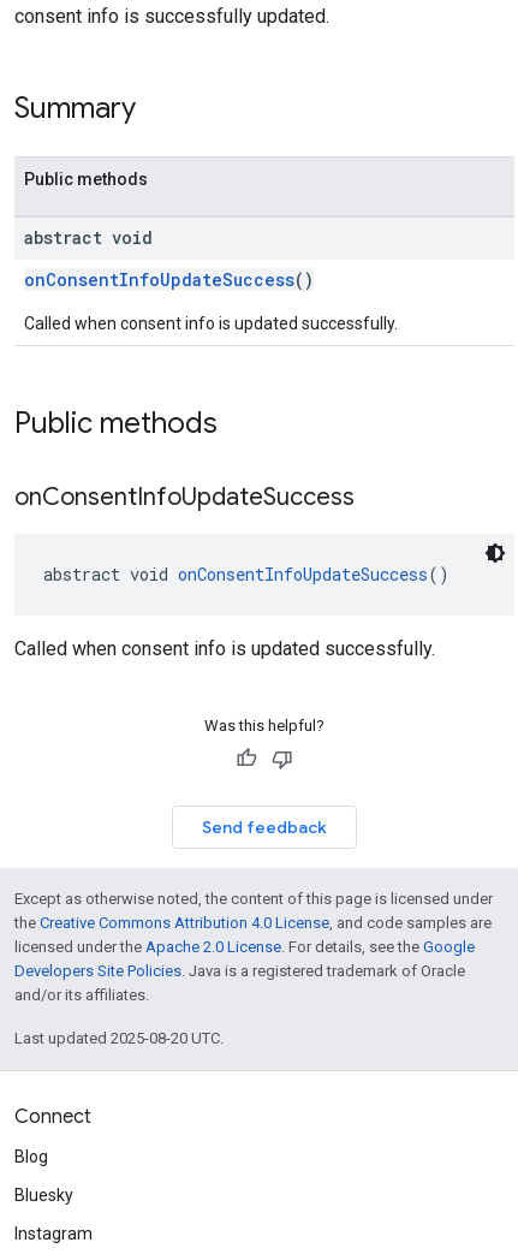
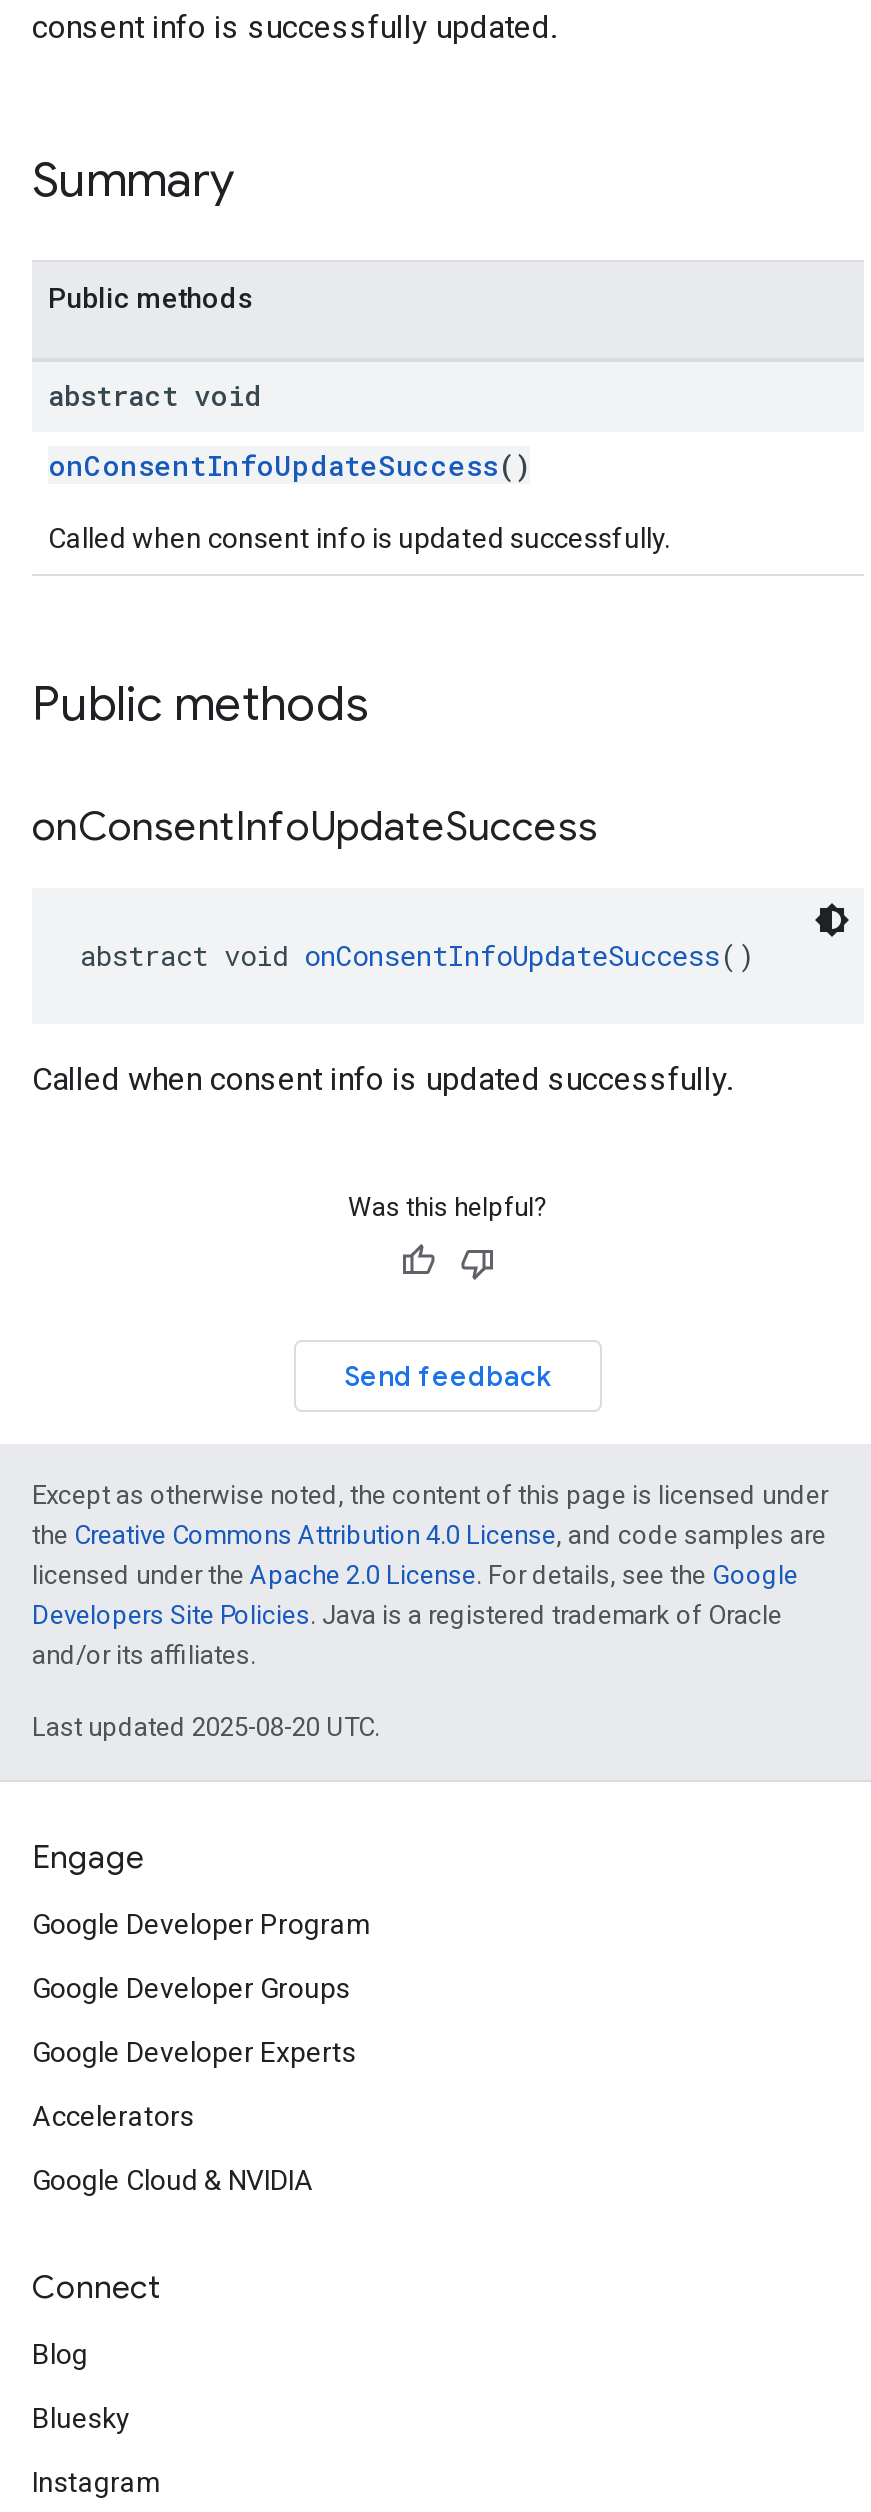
none -> [32,1838,372,2196] Engage | Google Developer Program | Google Developer Groups | Google Developer Experts | Accelerators | Google Cloud & NVIDIA

